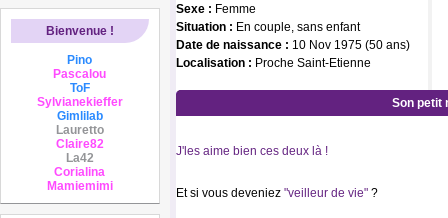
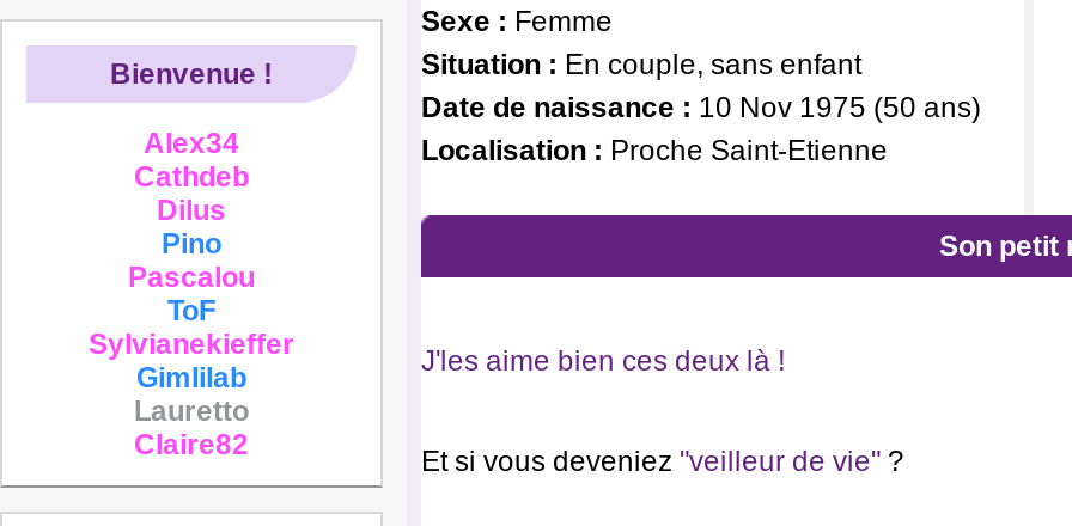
moved [37,53,123,151] -> [89,227,294,461]: Pino | Pascalou | ToF | Sylvianekieffer | Gimlilab | Lauretto | Claire82
none -> [134,127,249,227] Alex34 | Cathdeb | Dilus
[47,151,113,193] La42 | Corialina | Mamiemimi -> none

